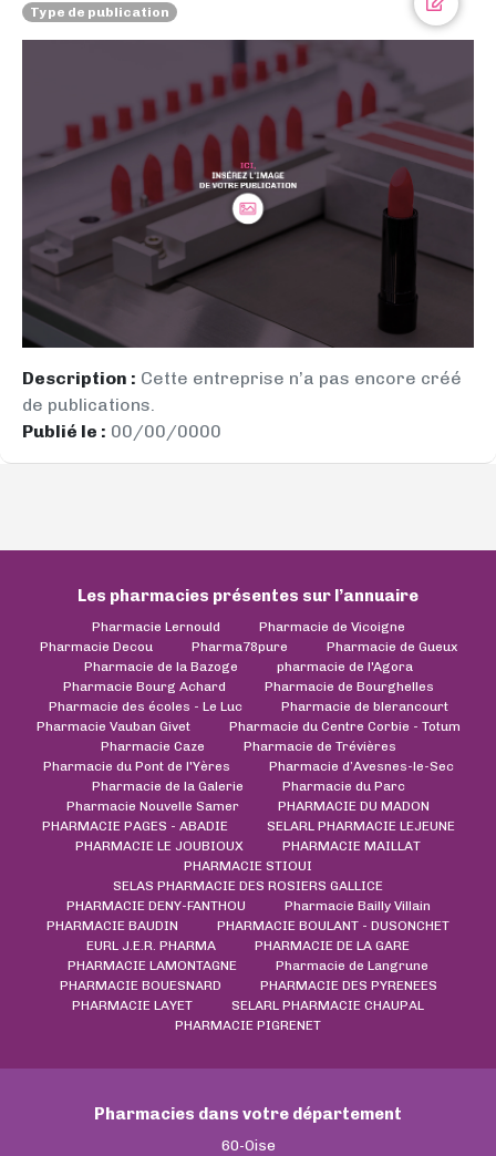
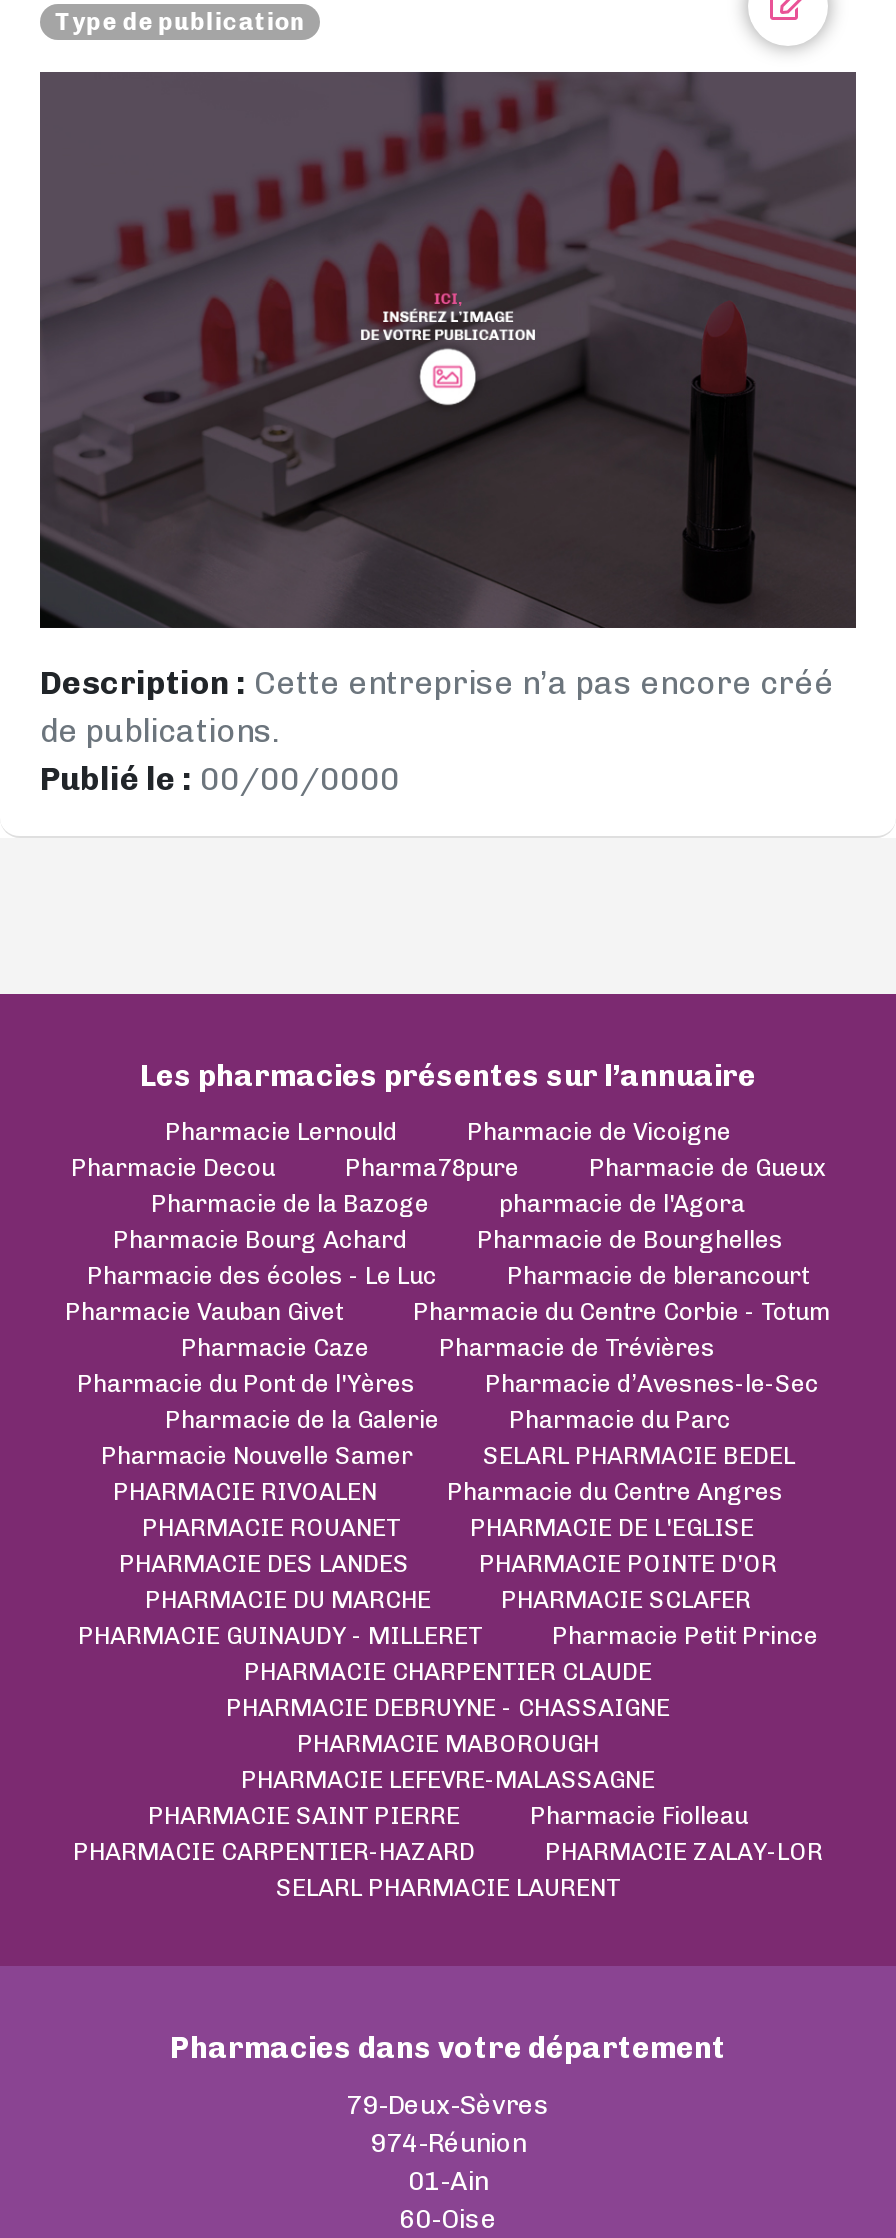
[42,798,454,1033] PHARMACIE DU MADON | PHARMACIE PAGES - ABADIE | SELARL PHARMACIE LEJEUNE | PHARMACIE LE JOUBIOUX | PHARMACIE MAILLAT | PHARMACIE STIOUI | SELAS PHARMACIE DES ROSIERS GALLICE | PHARMACIE DENY-FANTHOU | Pharmacie Bailly Villain | PHARMACIE BAUDIN | PHARMACIE BOULANT - DUSONCHET | EURL J.E.R. PHARMA | PHARMACIE DE LA GARE | PHARMACIE LAMONTAGNE | Pharmacie de Langrune | PHARMACIE BOUESNARD | PHARMACIE DES PYRENEES | PHARMACIE LAYET | SELARL PHARMACIE CHAUPAL | PHARMACIE PIGRENET -> [73,1442,823,1902] SELARL PHARMACIE BEDEL | PHARMACIE RIVOALEN | Pharmacie du Centre Angres | PHARMACIE ROUANET | PHARMACIE DE L'EGLISE | PHARMACIE DES LANDES | PHARMACIE POINTE D'OR | PHARMACIE DU MARCHE | PHARMACIE SCLAFER | PHARMACIE GUINAUDY - MILLERET | Pharmacie Petit Prince | PHARMACIE CHARPENTIER CLAUDE | PHARMACIE DEBRUYNE - CHASSAIGNE | PHARMACIE MABOROUGH | PHARMACIE LEFEVRE-MALASSAGNE | PHARMACIE SAINT PIERRE | Pharmacie Fiolleau | PHARMACIE CARPENTIER-HAZARD | PHARMACIE ZALAY-LOR | SELARL PHARMACIE LAURENT
none -> [346,2090,550,2196] 79-Deux-Sèvres | 974-Réunion | 01-Ain

